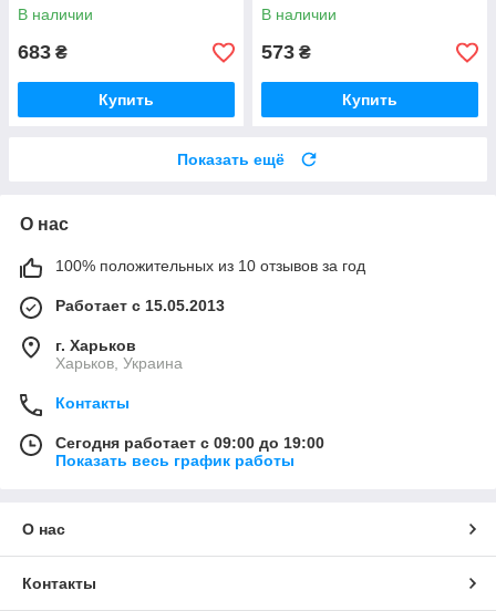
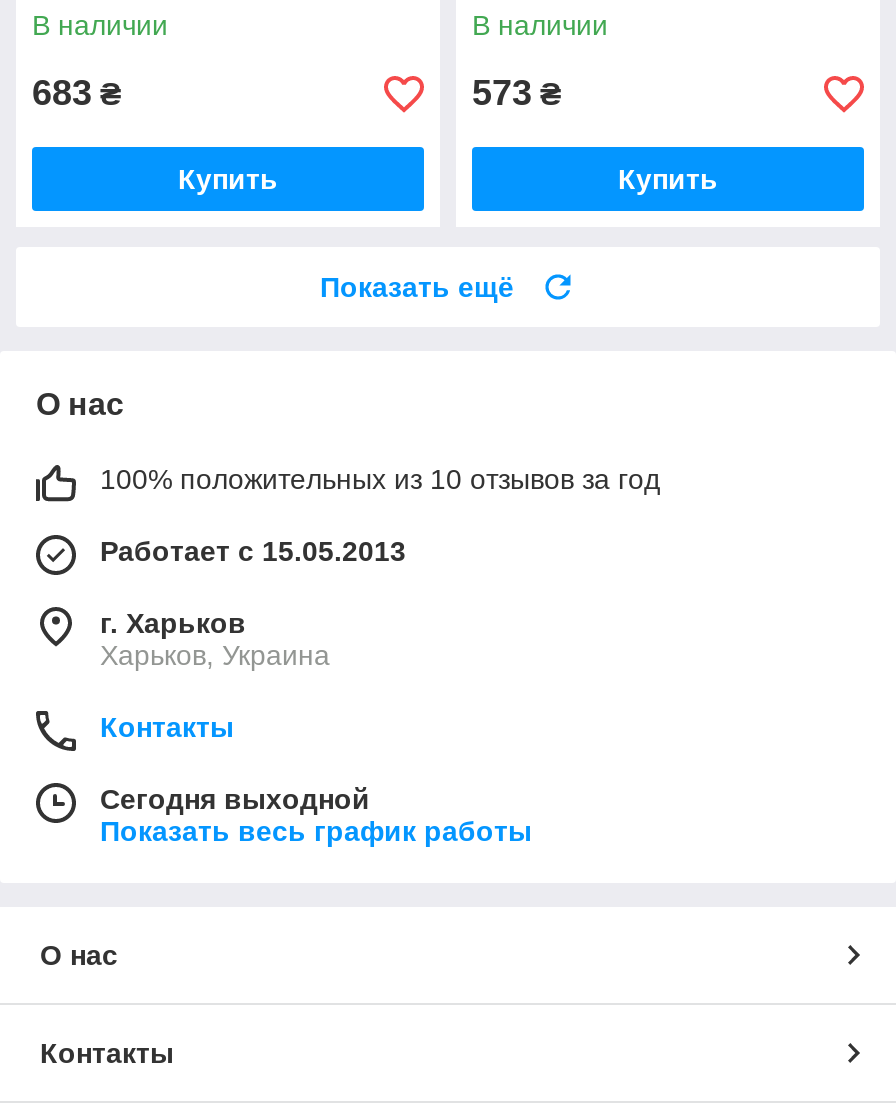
[55,434,324,452] Сегодня работает с 09:00 до 19:00 -> [100,784,370,816] Сегодня выходной

